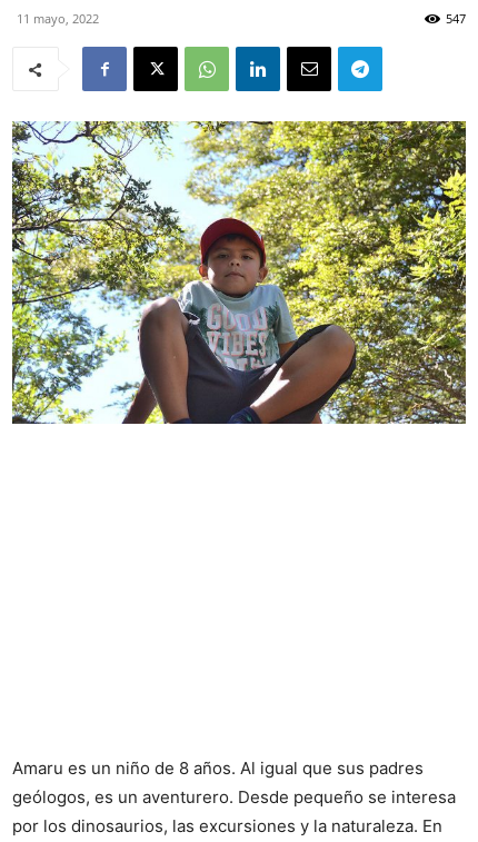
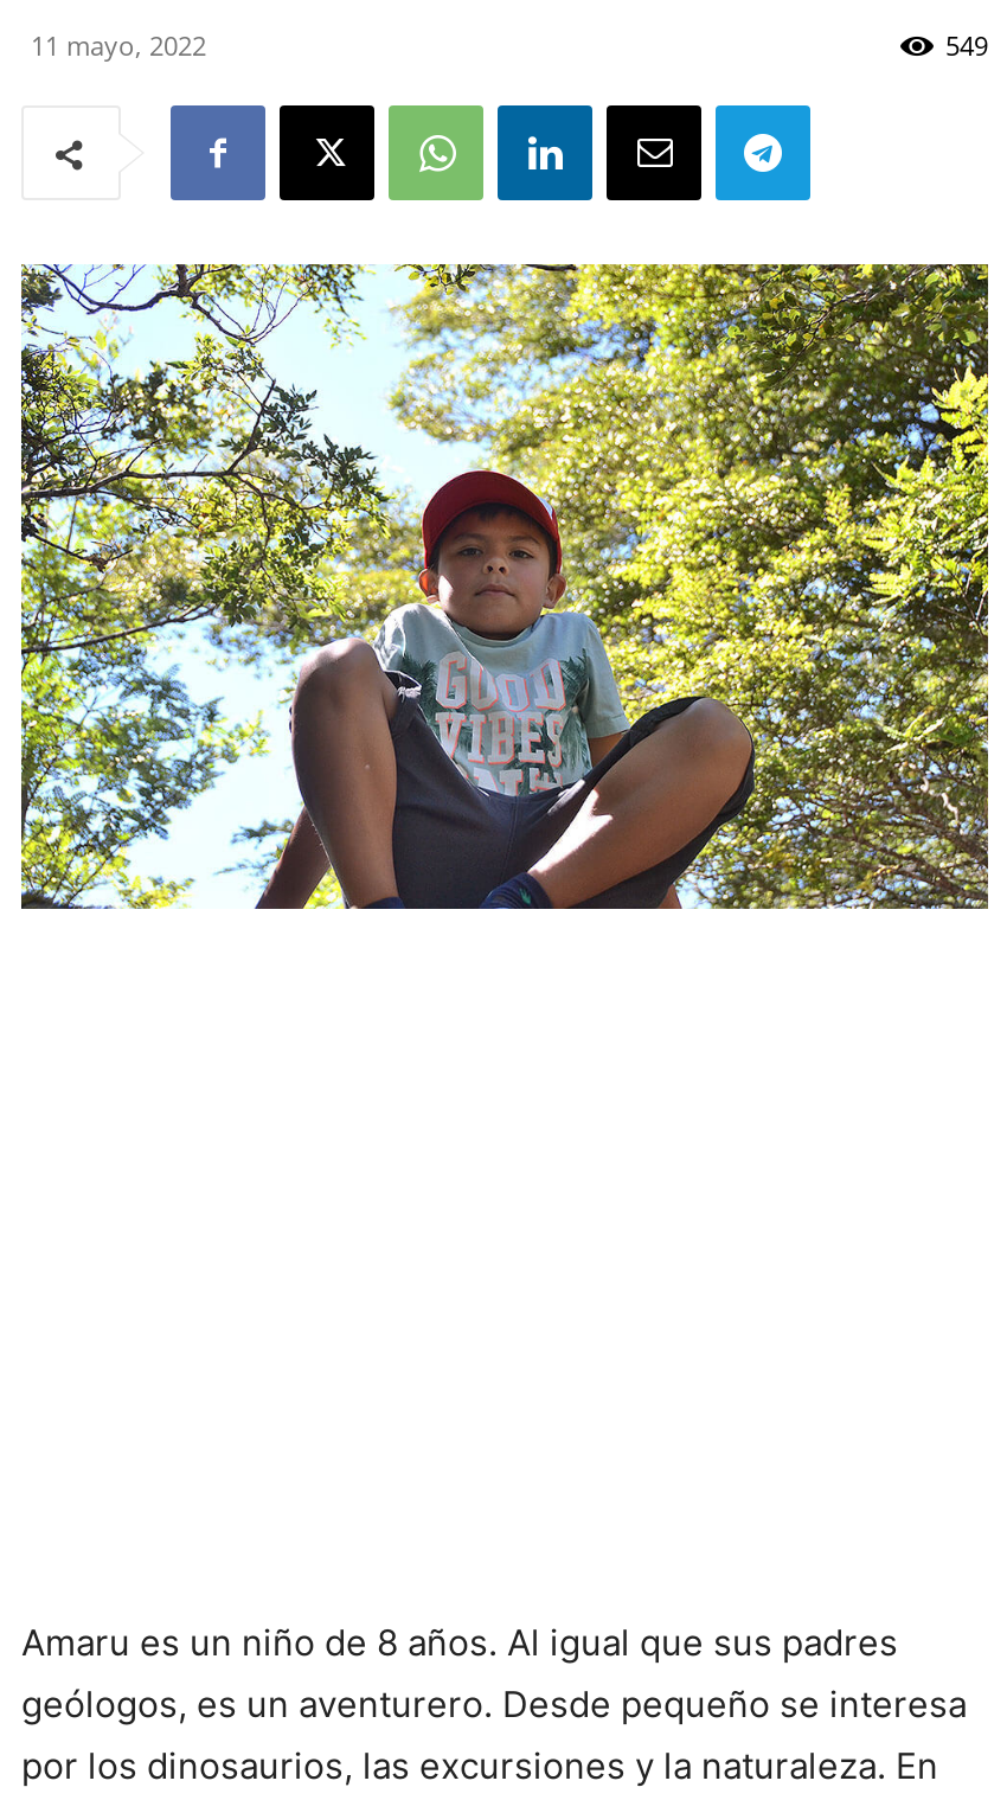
[446,10,466,27] 547 -> [945,27,988,63] 549

